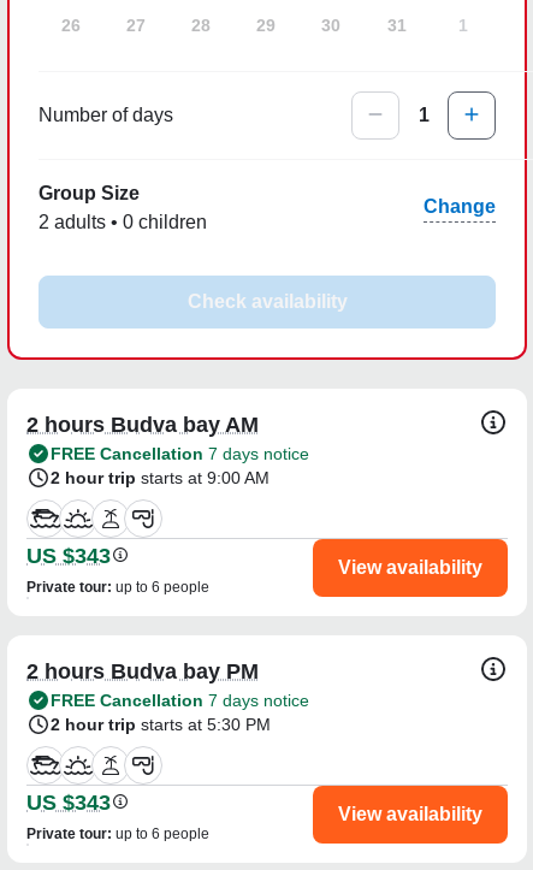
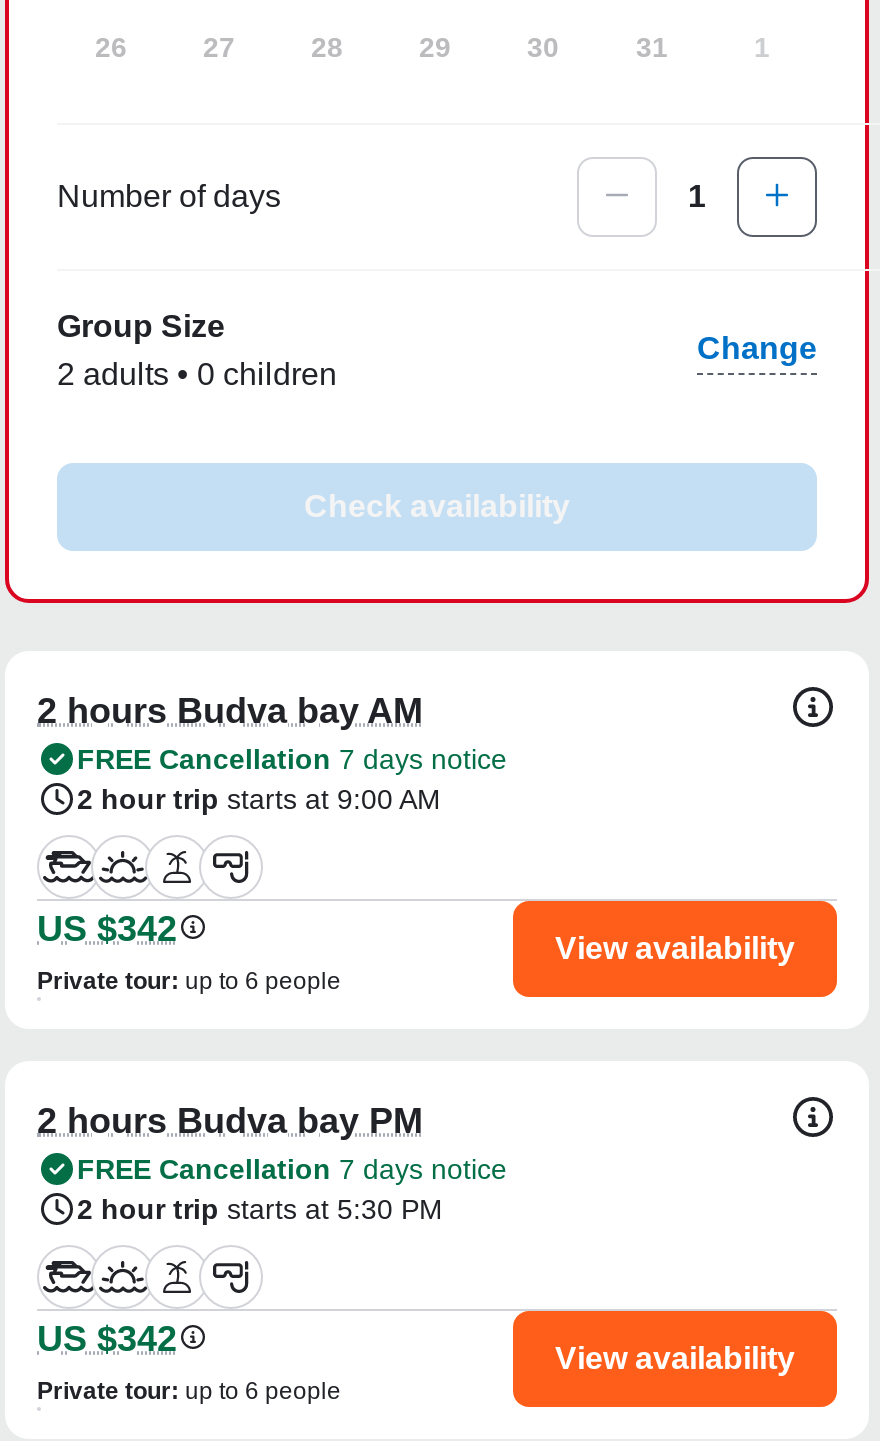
[26,543,111,567] US $343 -> [37,908,177,948] US $342
[26,790,111,814] US $343 -> [37,1318,177,1358] US $342

